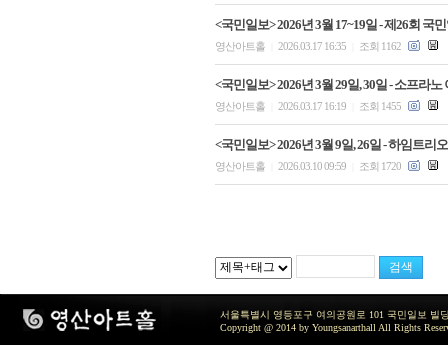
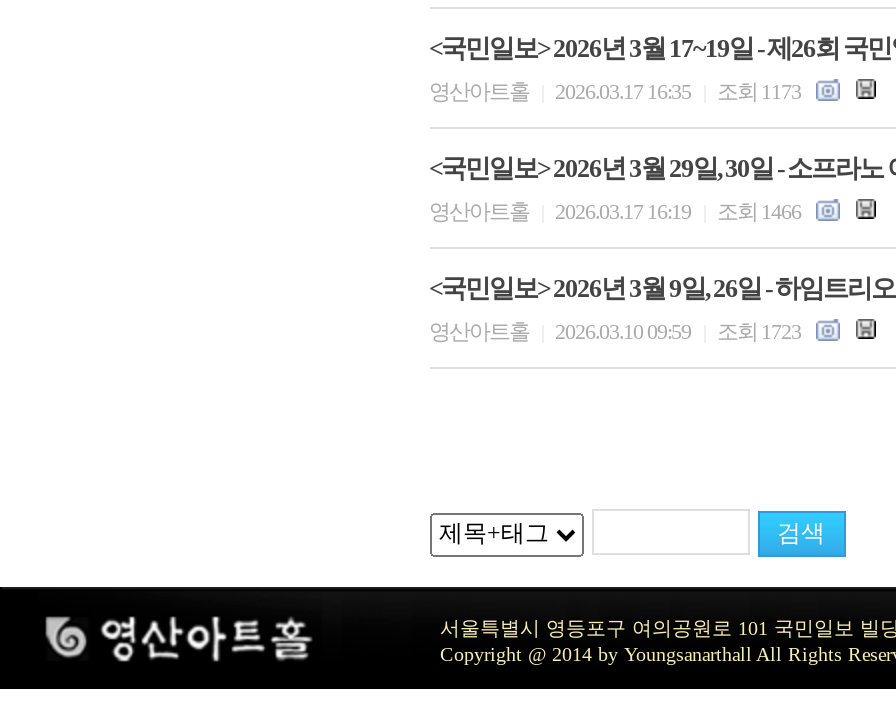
[214,40,402,52] 영산아트홀 2026.03.17 16:35 조회 1162 -> [429,79,805,103] 영산아트홀 2026.03.17 16:35 조회 1173
[214,100,402,112] 영산아트홀 2026.03.17 16:19 조회 1455 -> [429,199,805,223] 영산아트홀 2026.03.17 16:19 조회 1466
[214,160,402,172] 영산아트홀 2026.03.10 09:59 조회 1720 -> [429,319,805,343] 영산아트홀 2026.03.10 09:59 조회 1723

